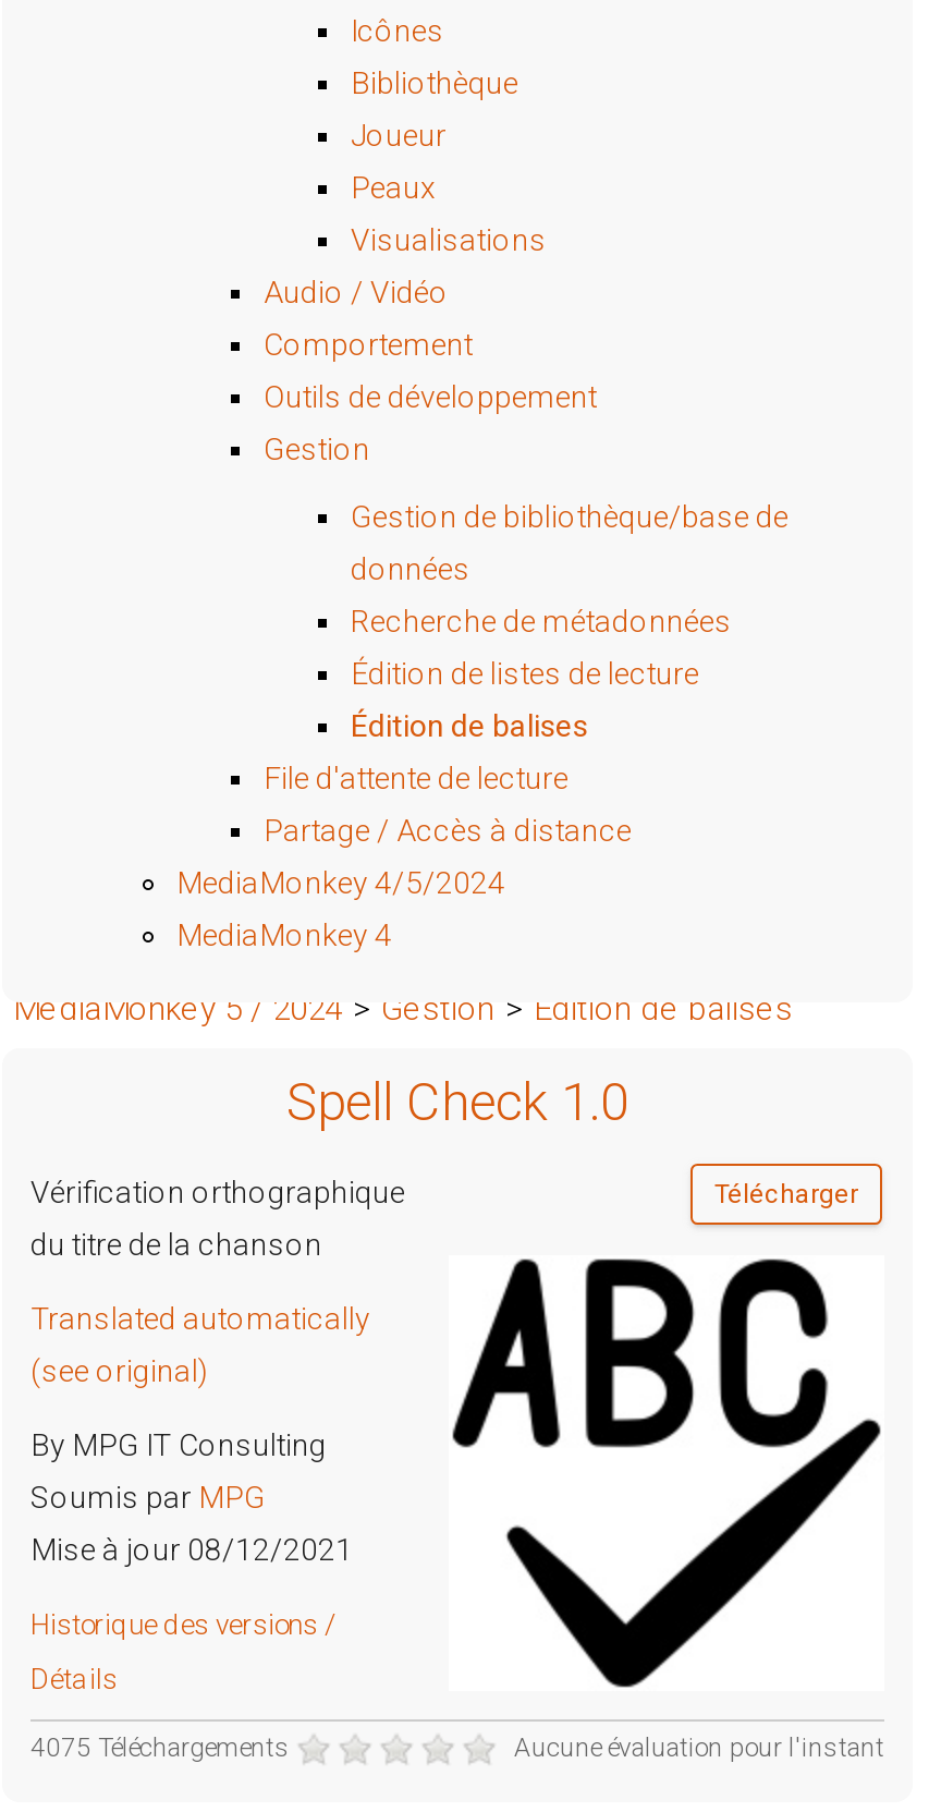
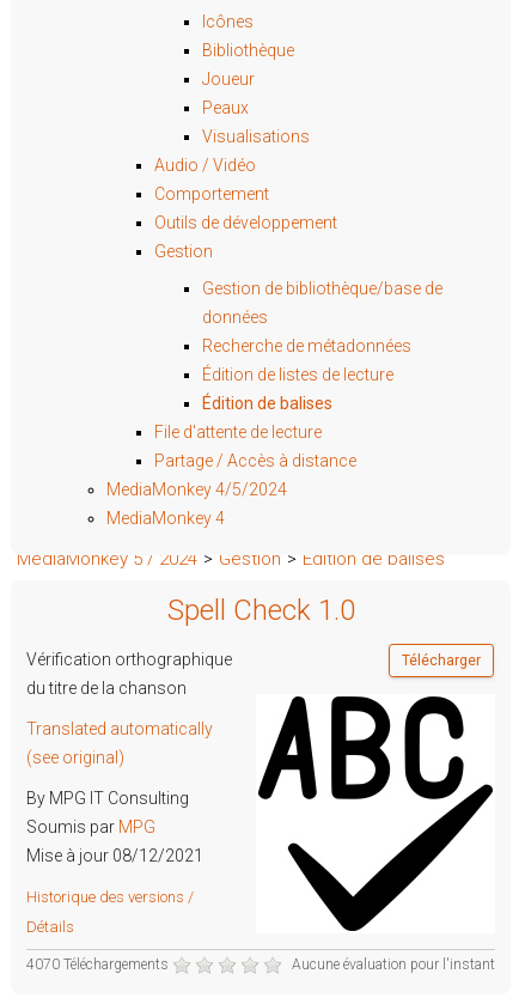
[30,1732,290,1763] 4075 Téléchargements -> [26,956,169,973] 4070 Téléchargements

